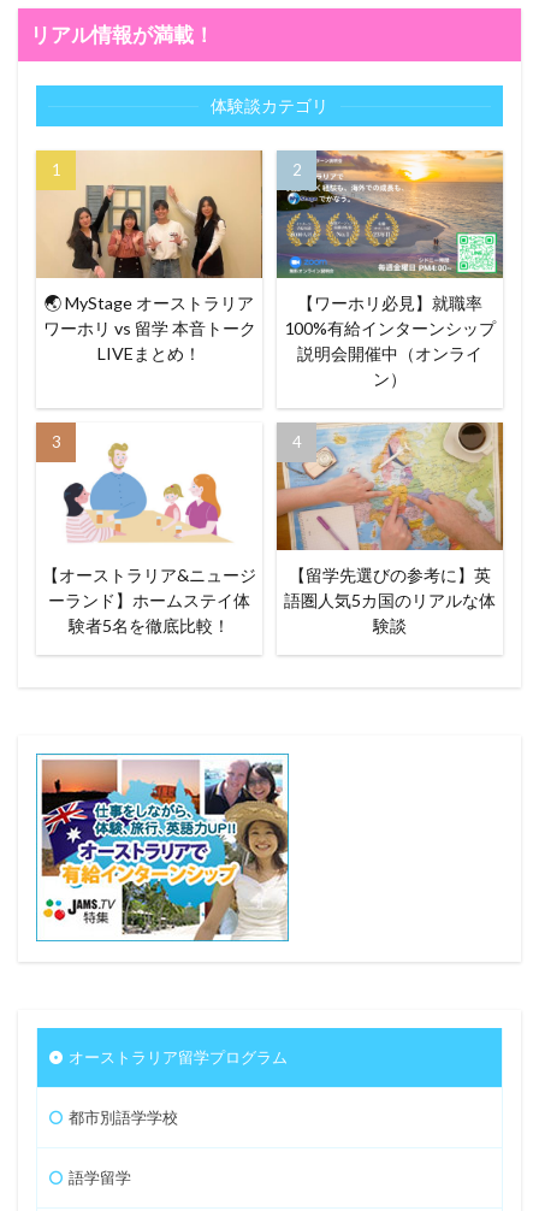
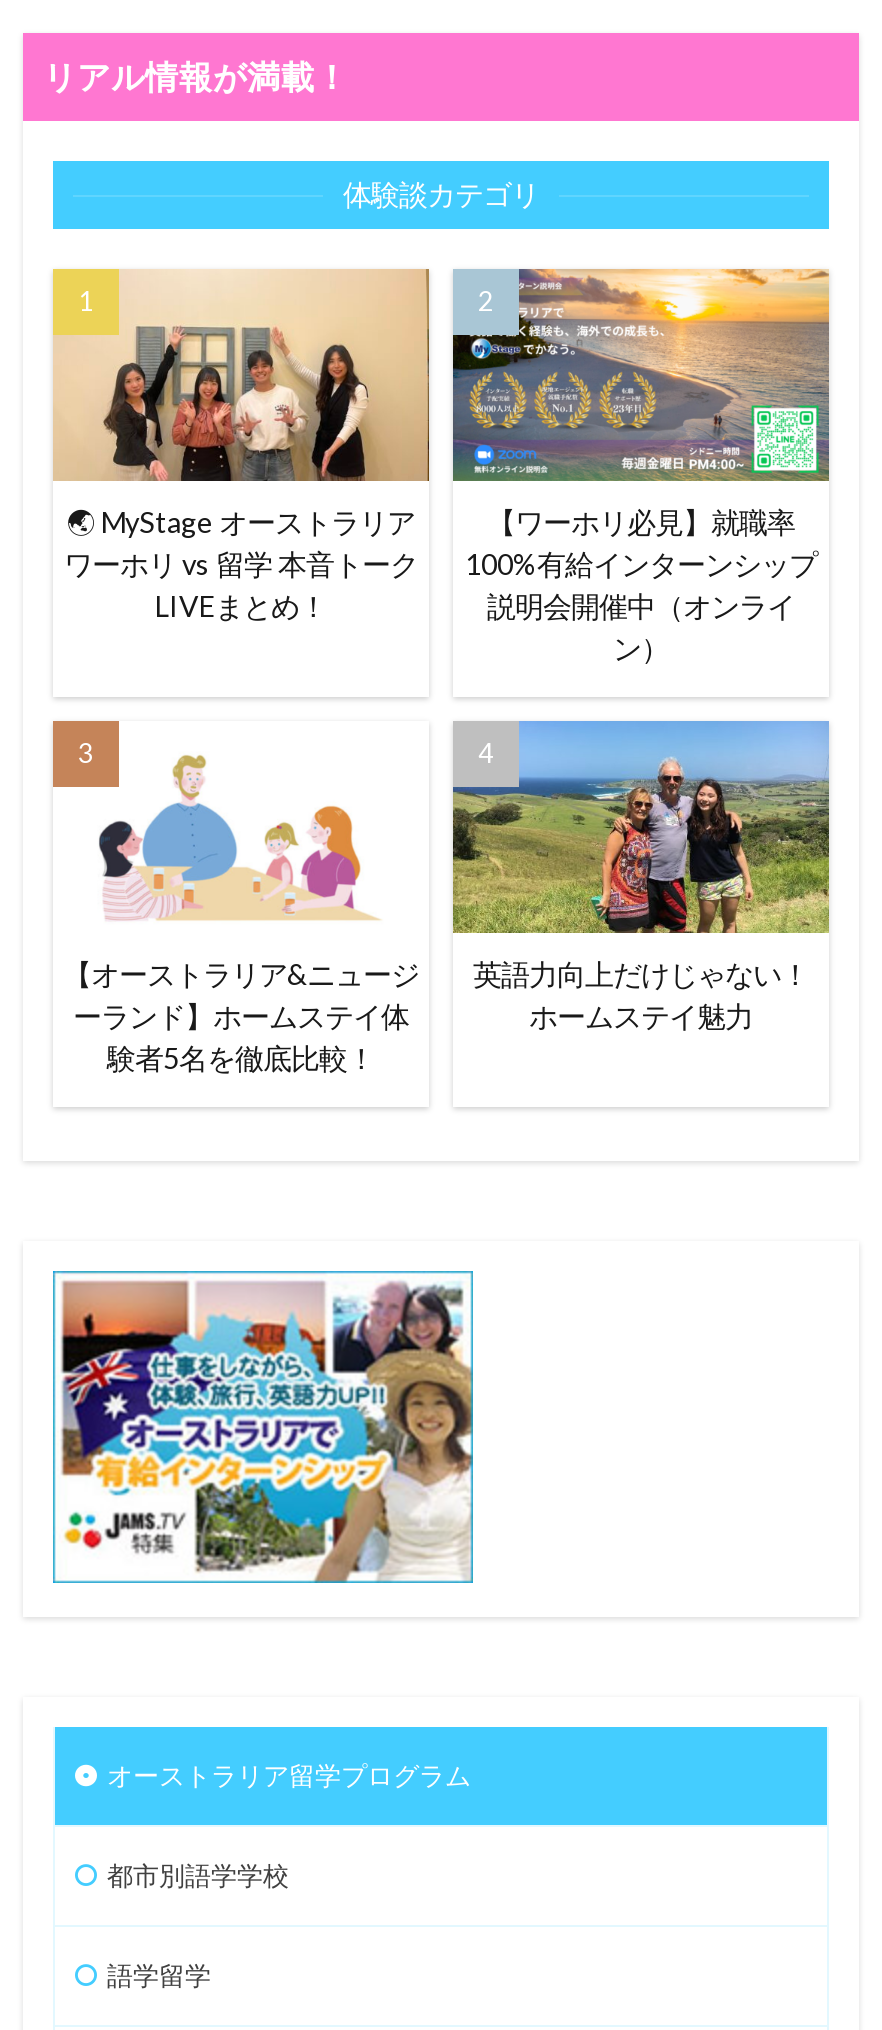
[276,421,504,635] [image] | 【留学先選びの参考に】英 | 語圏人気5カ国のリアルな体 | 験談 -> [451,719,831,1032] [image] | 英語力向上だけじゃない！ | ホームステイ魅力

